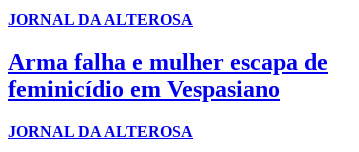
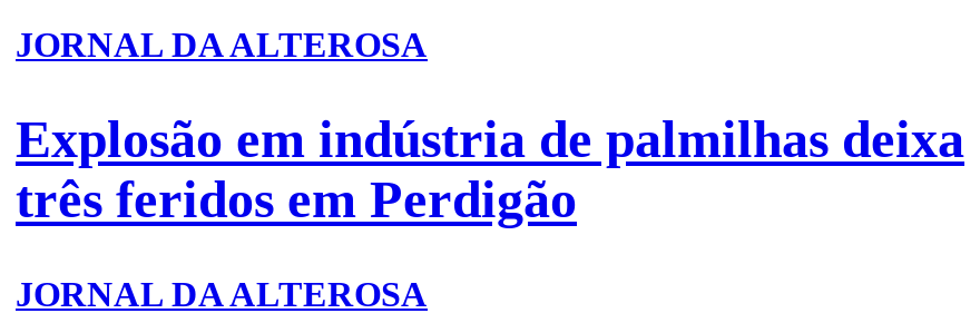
[8,49,328,102] Arma falha e mulher escapa de | feminicídio em Vespasiano -> [16,110,964,228] Explosão em indústria de palmilhas deixa | três feridos em Perdigão

